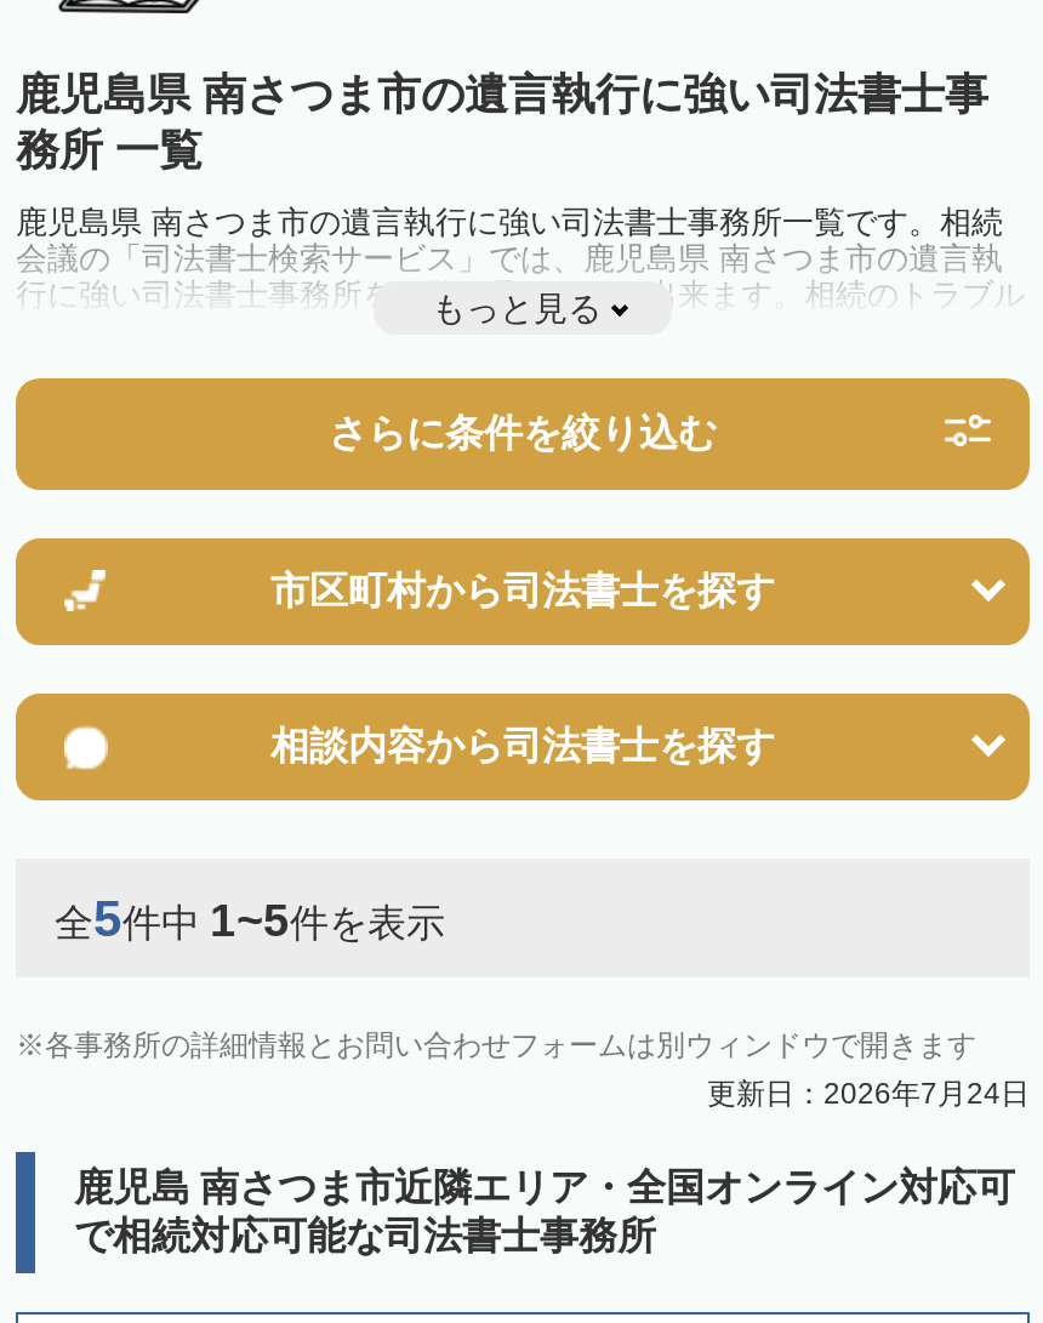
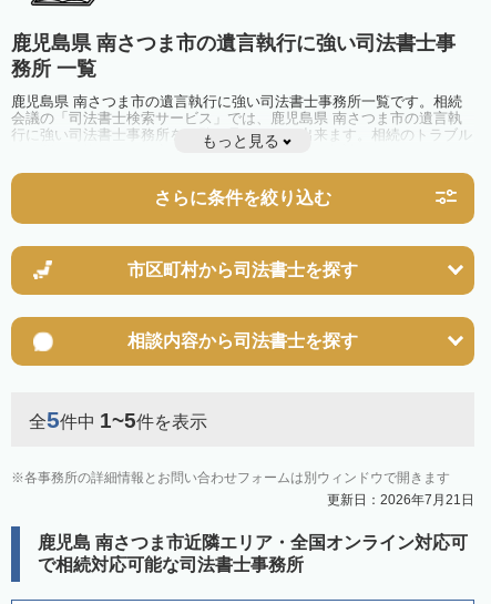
[707,1077,1030,1111] 更新日：2026年7月24日 -> [327,492,474,508] 更新日：2026年7月21日

